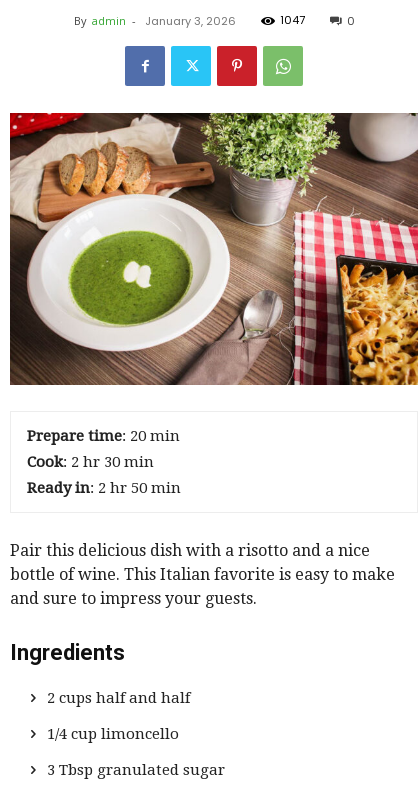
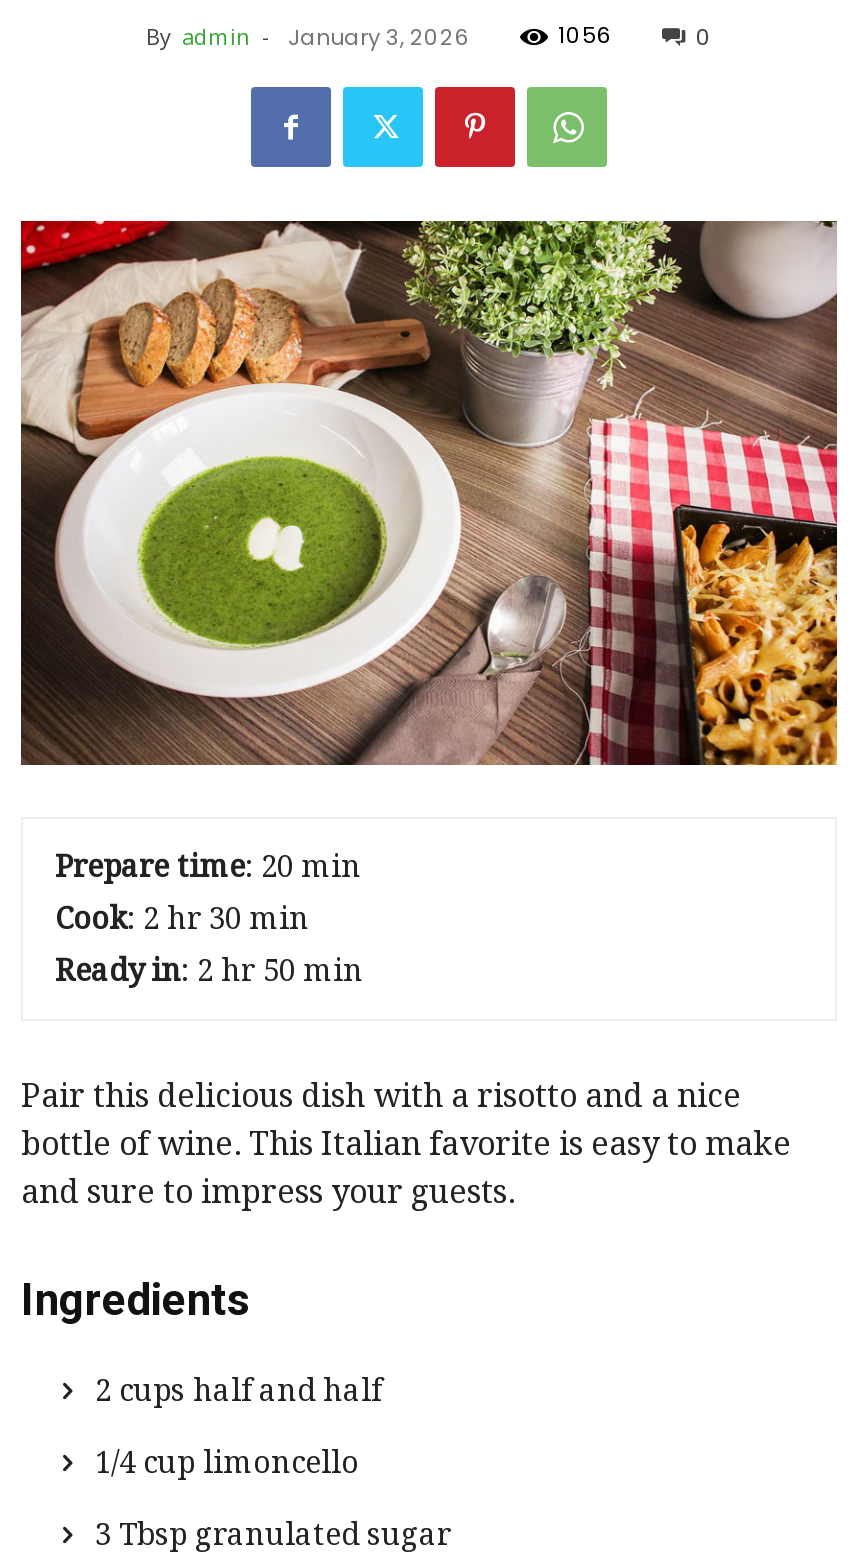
[279,12,304,28] 1047 -> [558,19,612,51] 1056

